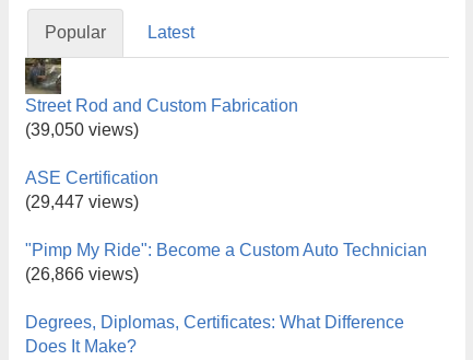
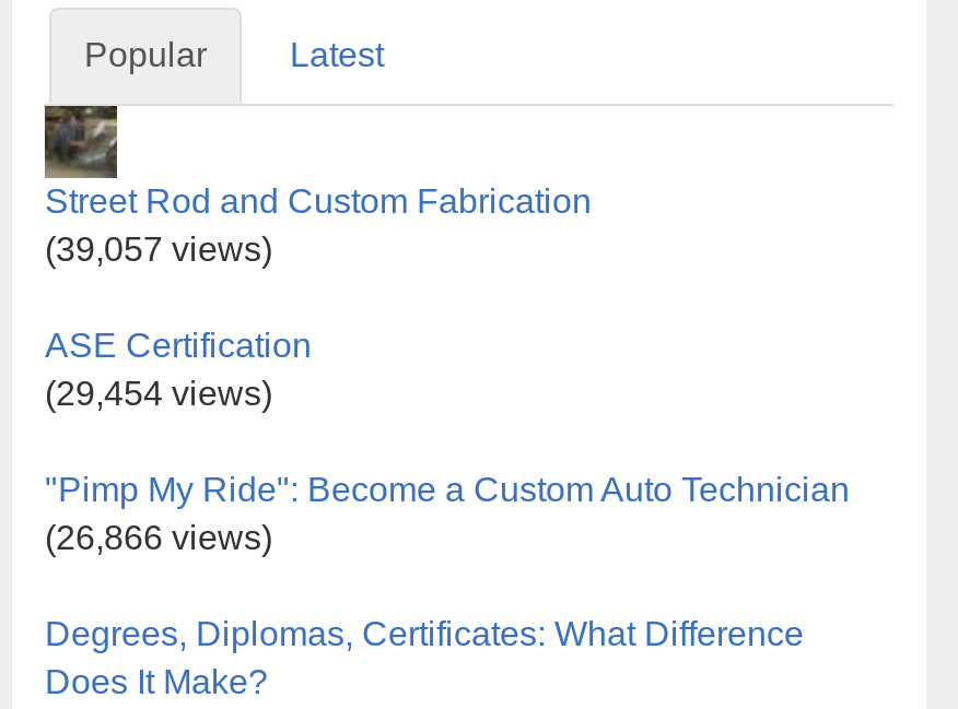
[25,120,139,139] (39,050 views) -> [45,231,272,268] (39,057 views)
[25,193,139,211] (29,447 views) -> [45,375,272,412] (29,454 views)

